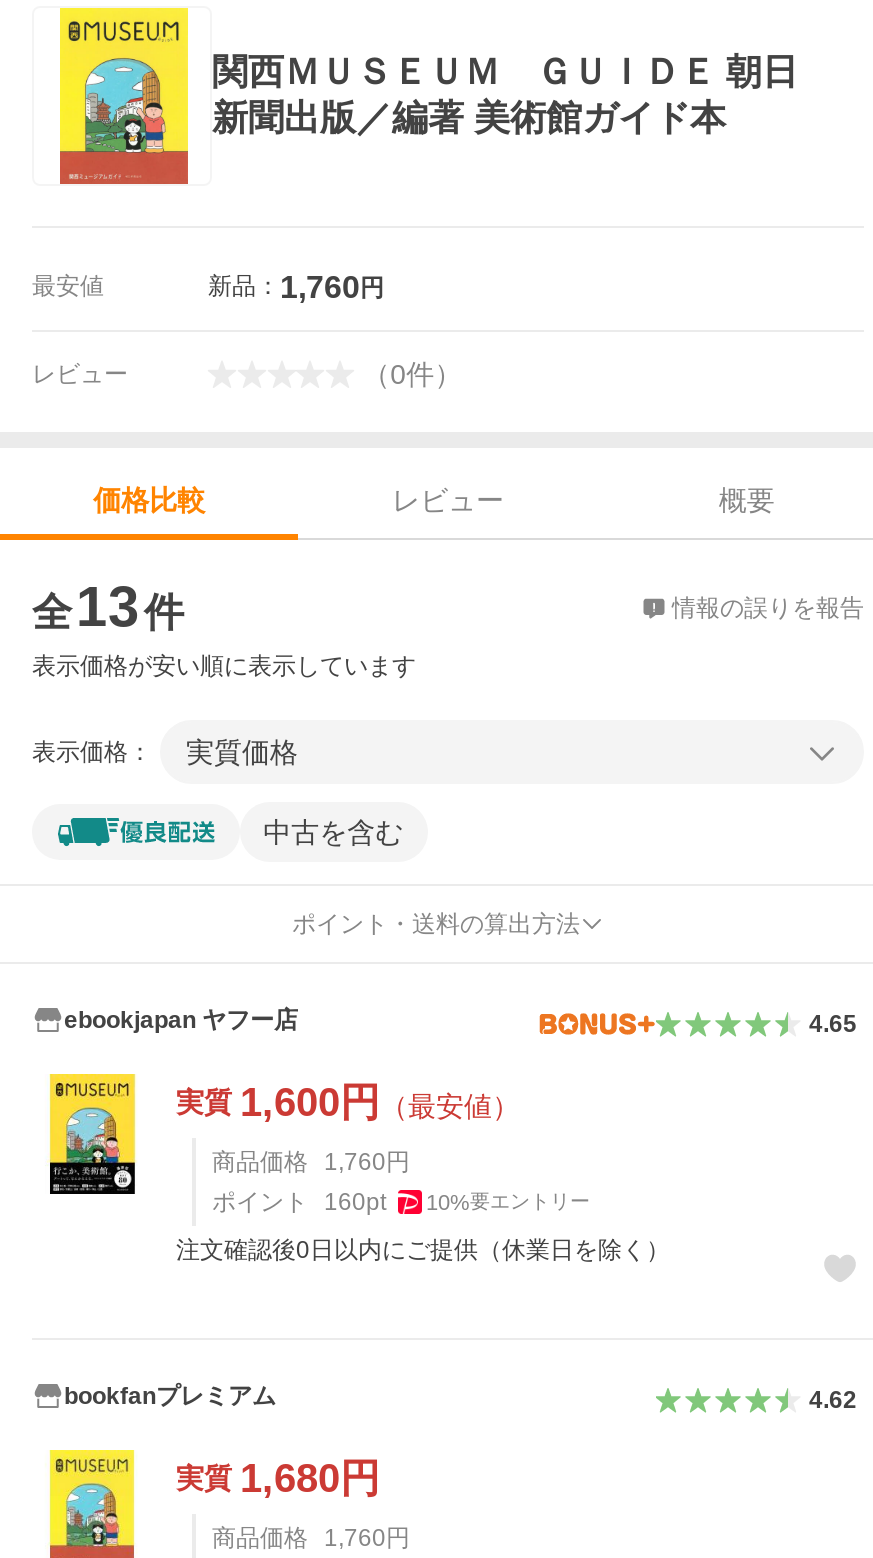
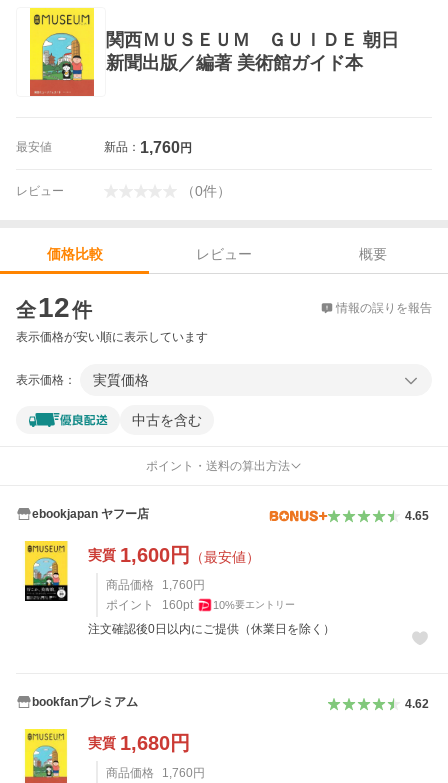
[32,576,184,638] 全 13 件 -> [16,292,92,323] 全 12 件

